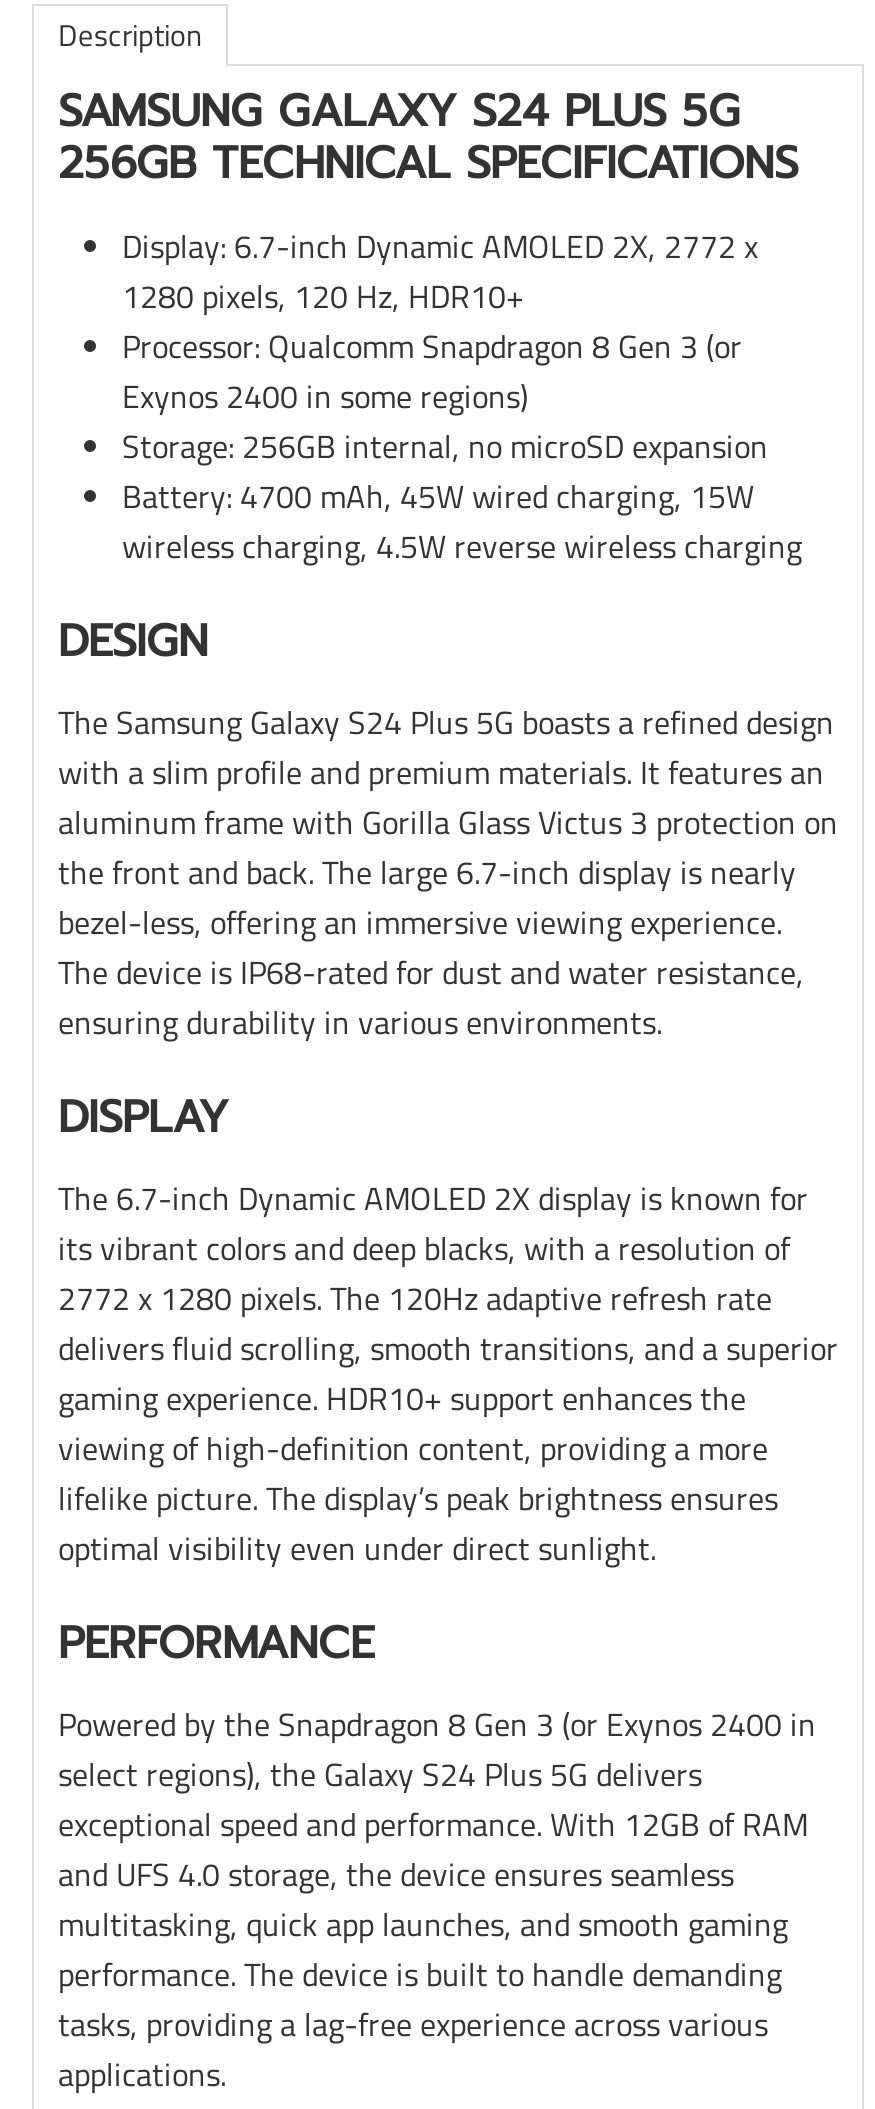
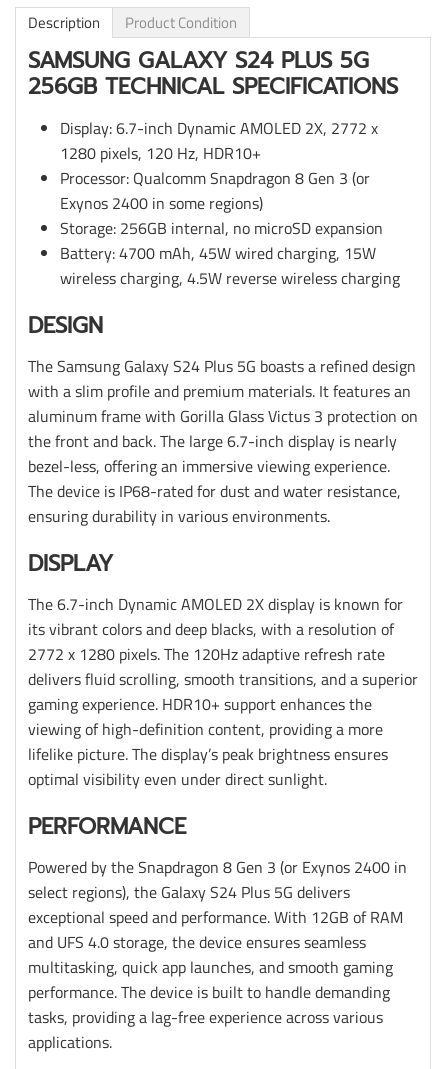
none -> [125,11,237,34] Product Condition

